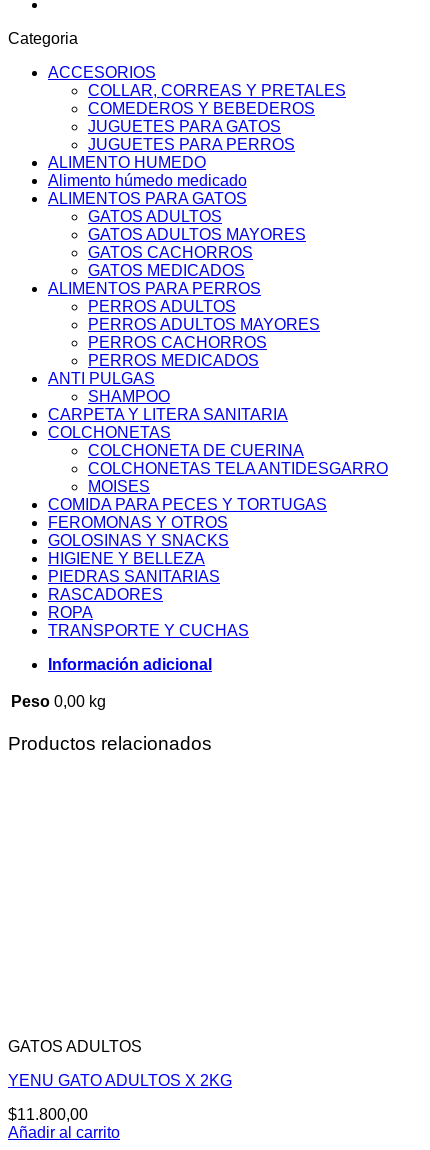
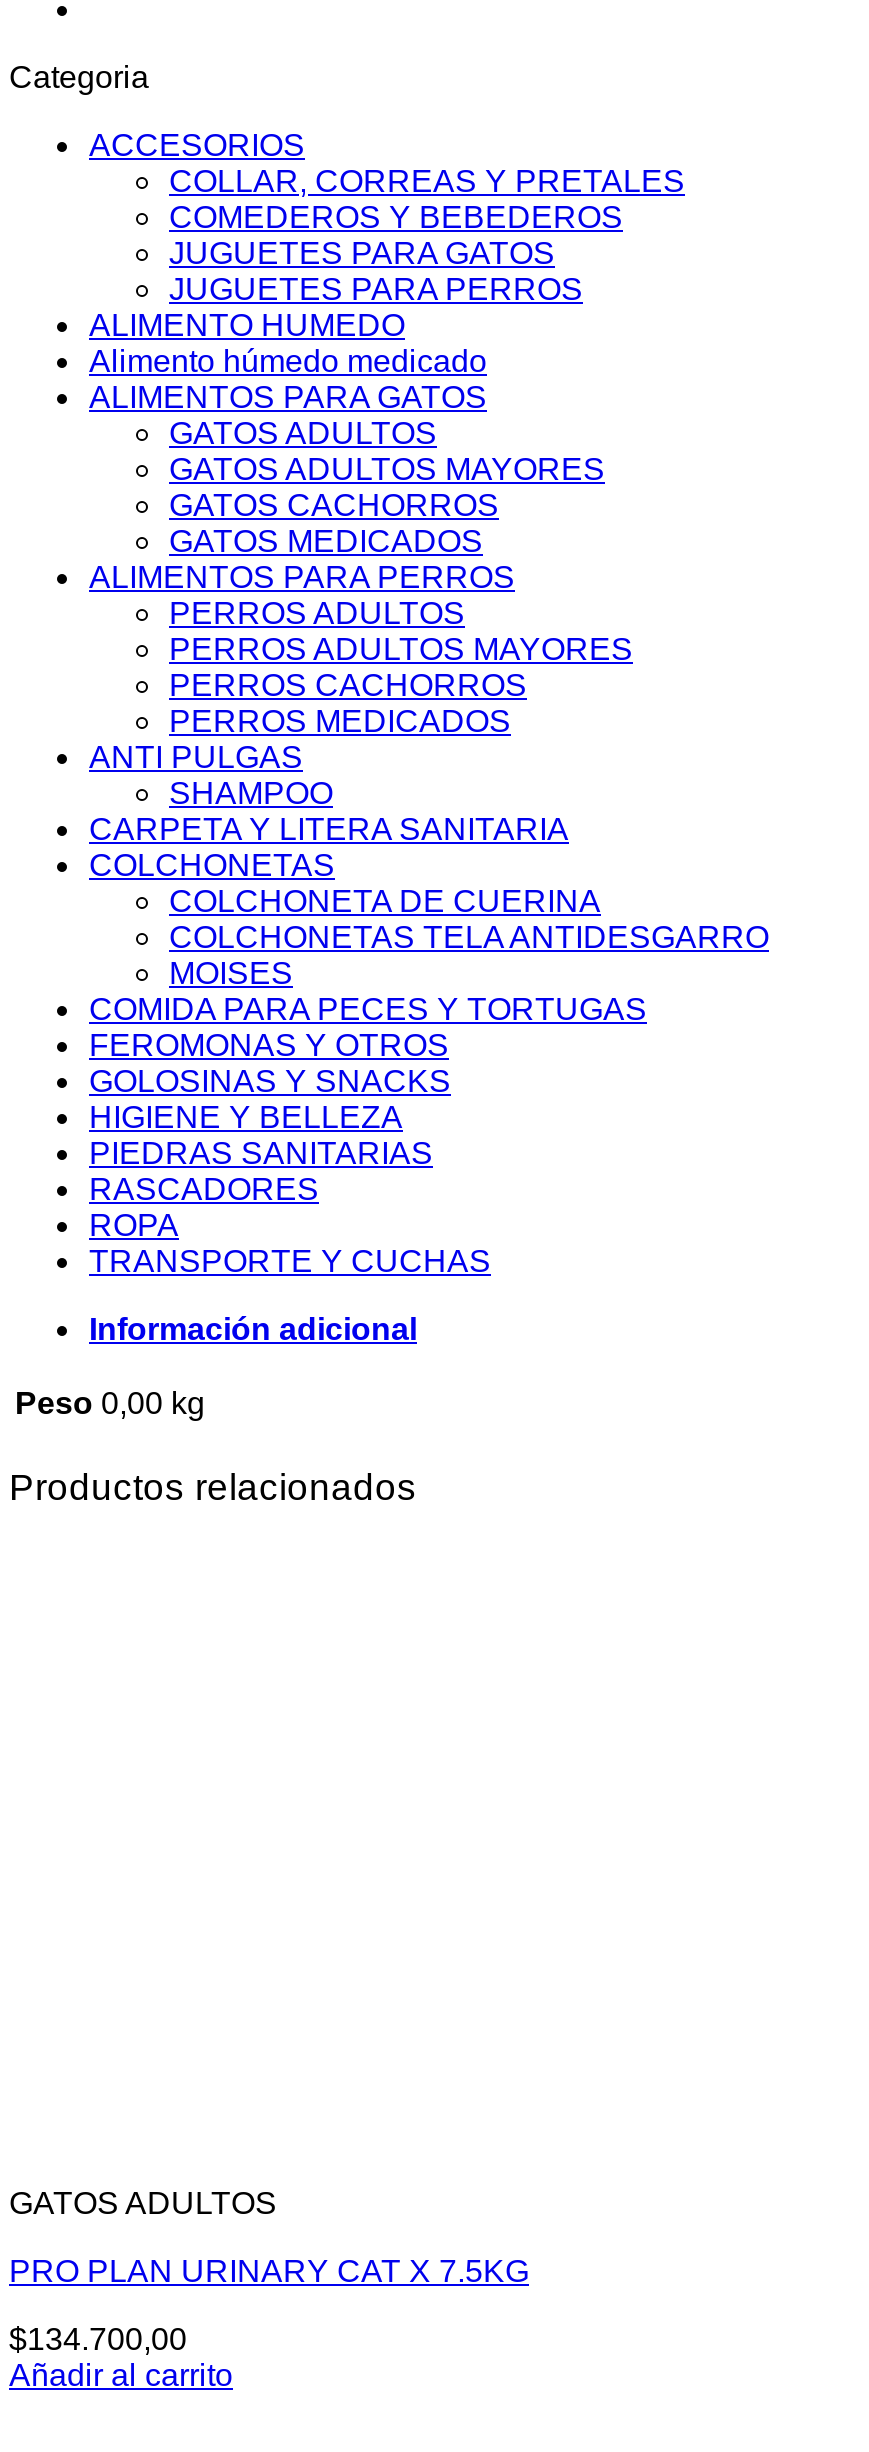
[8,1072,232,1089] YENU GATO ADULTOS X 2KG -> [9,2255,529,2289] PRO PLAN URINARY CAT X 7.5KG
[8,1106,88,1123] $11.800,00 -> [9,2323,187,2357] $134.700,00

